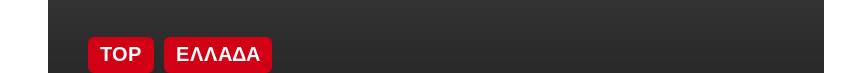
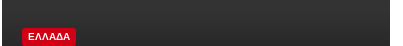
[100,44,142,66] TOP -> none

